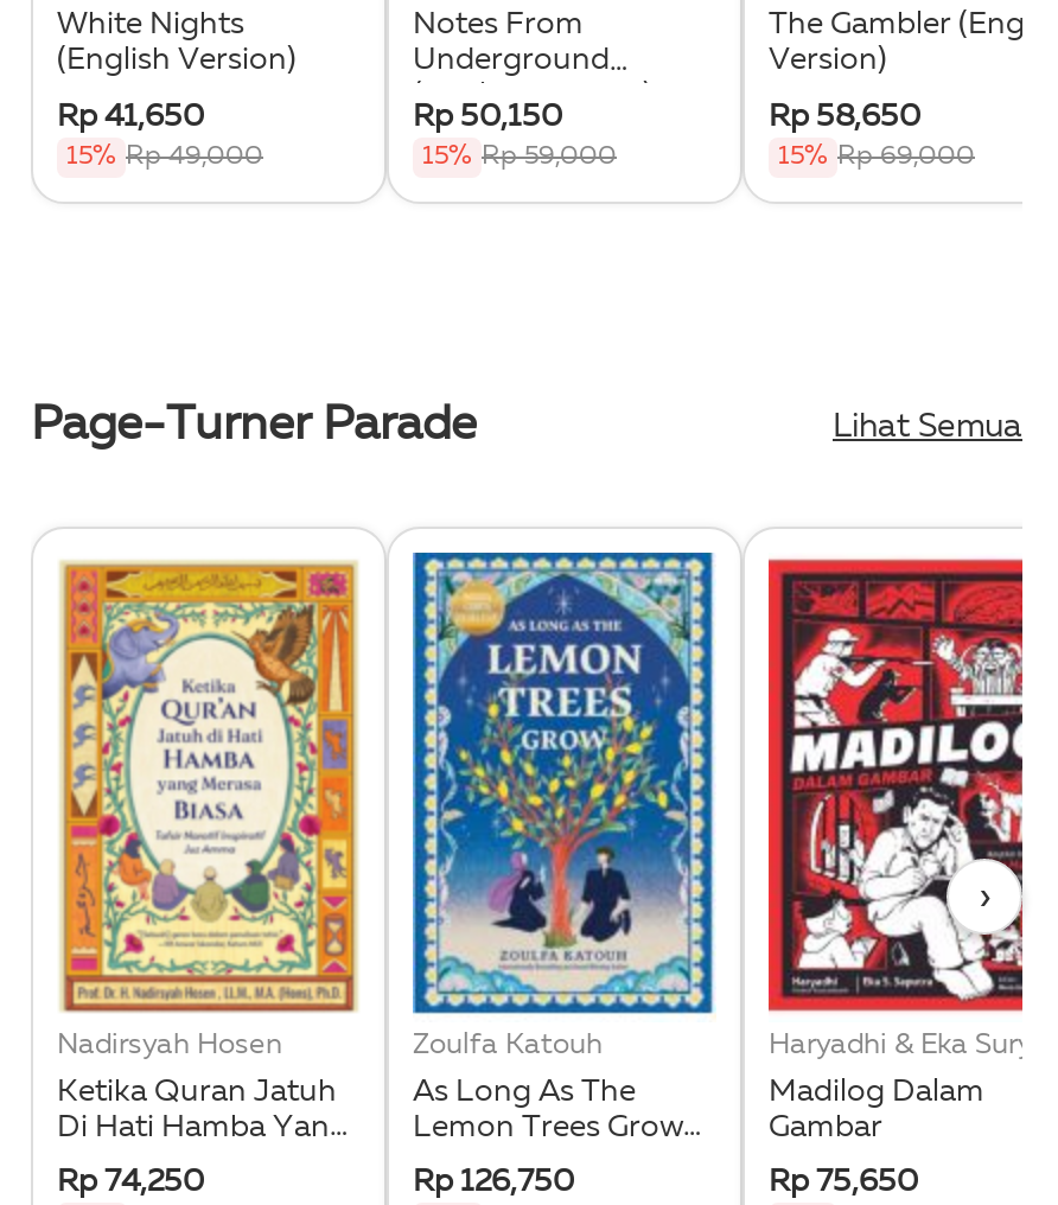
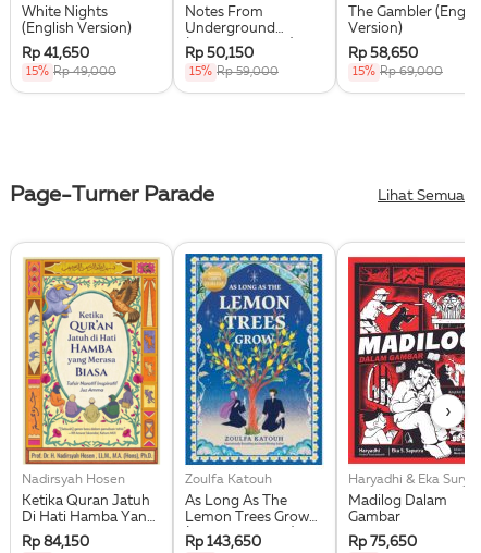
[57,1167,204,1198] Rp 74,250 -> [22,535,89,550] Rp 84,150
[413,1167,574,1198] Rp 126,750 -> [185,535,261,550] Rp 143,650

